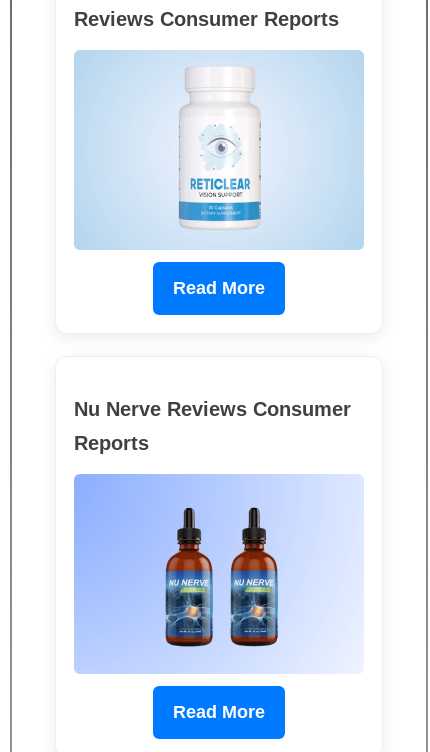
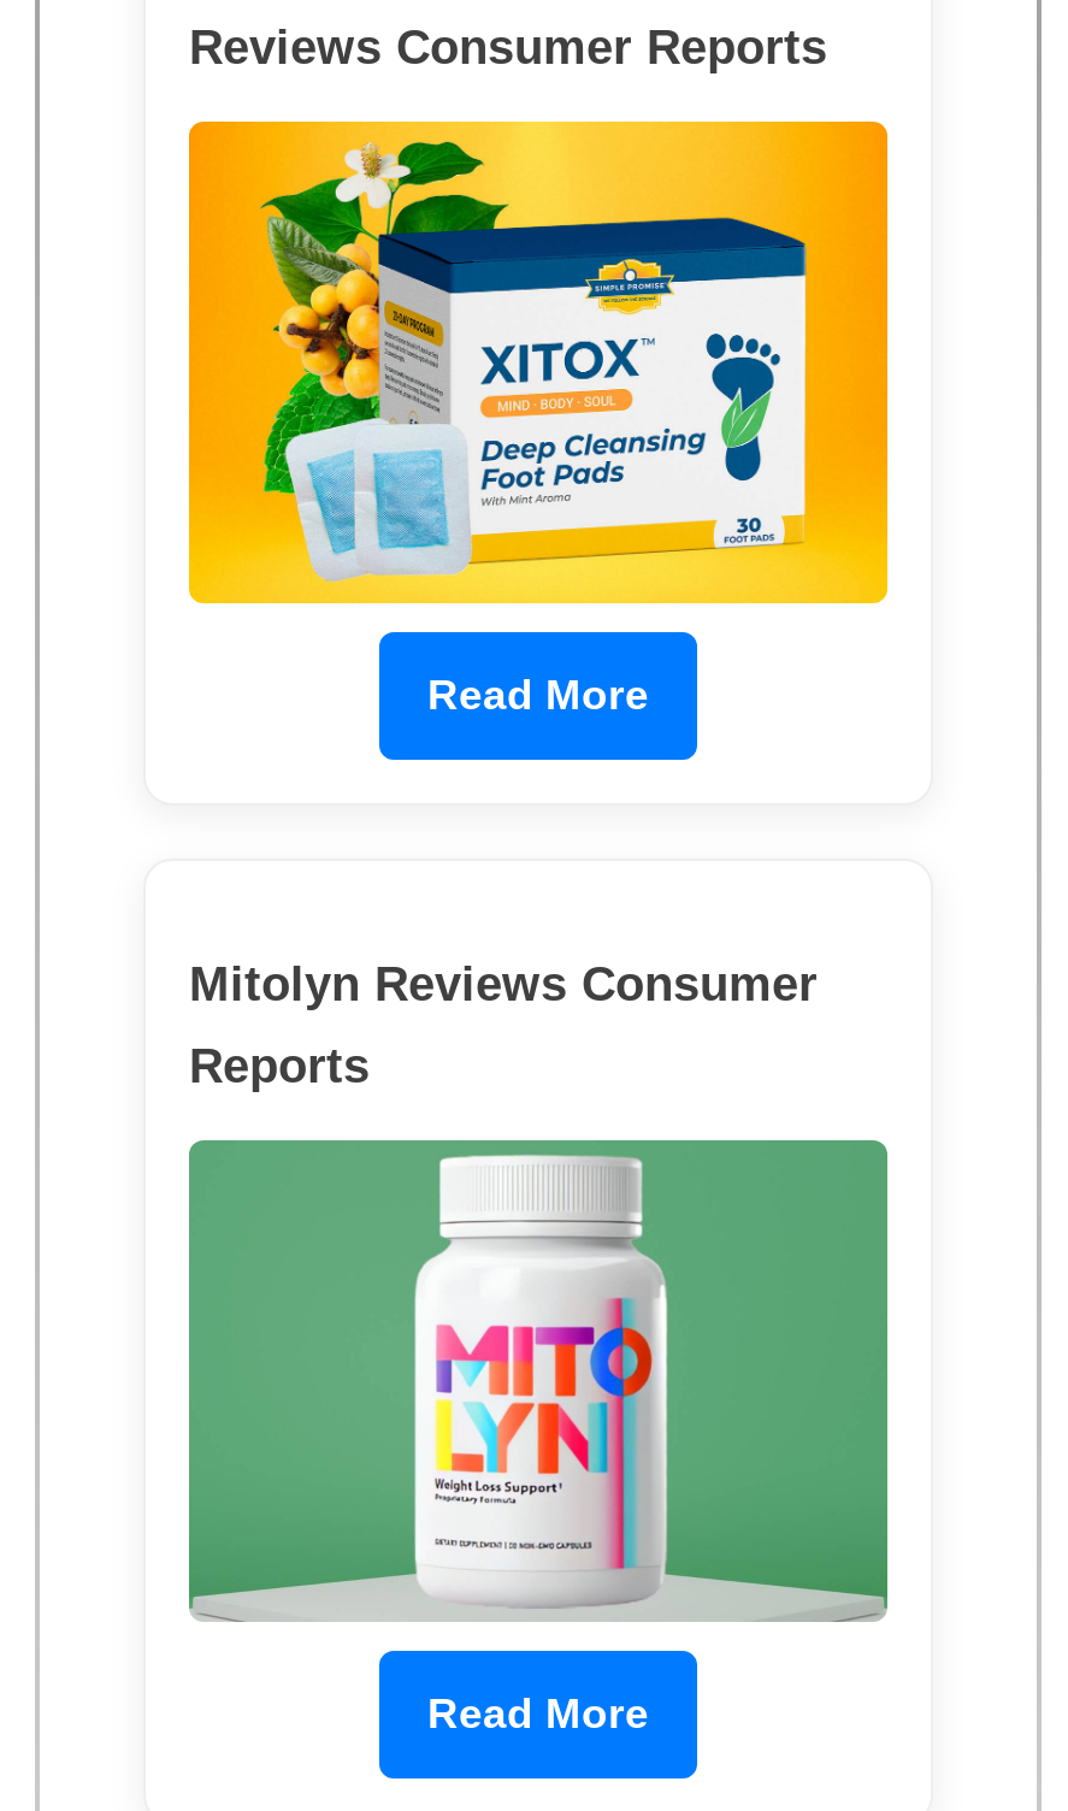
[74,50,364,251] [image] -> [187,118,890,607] [image]
[74,398,351,420] Nu Nerve Reviews Consumer -> [189,958,818,1011] Mitolyn Reviews Consumer
[74,474,364,674] [image] -> [187,1139,890,1623] [image]

